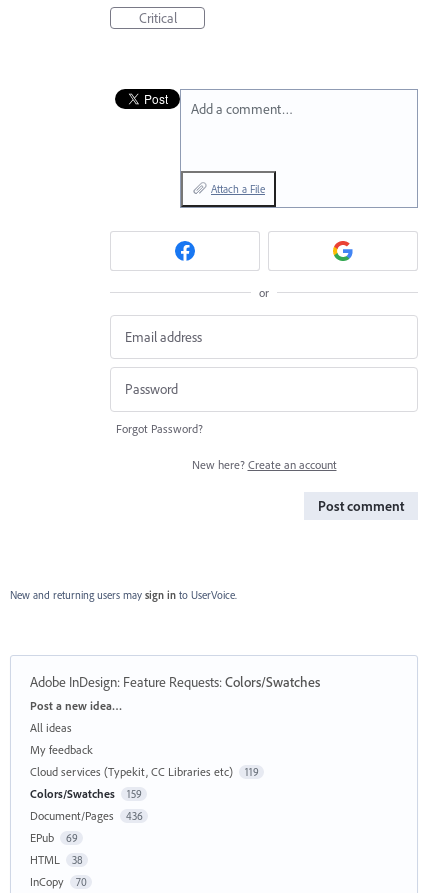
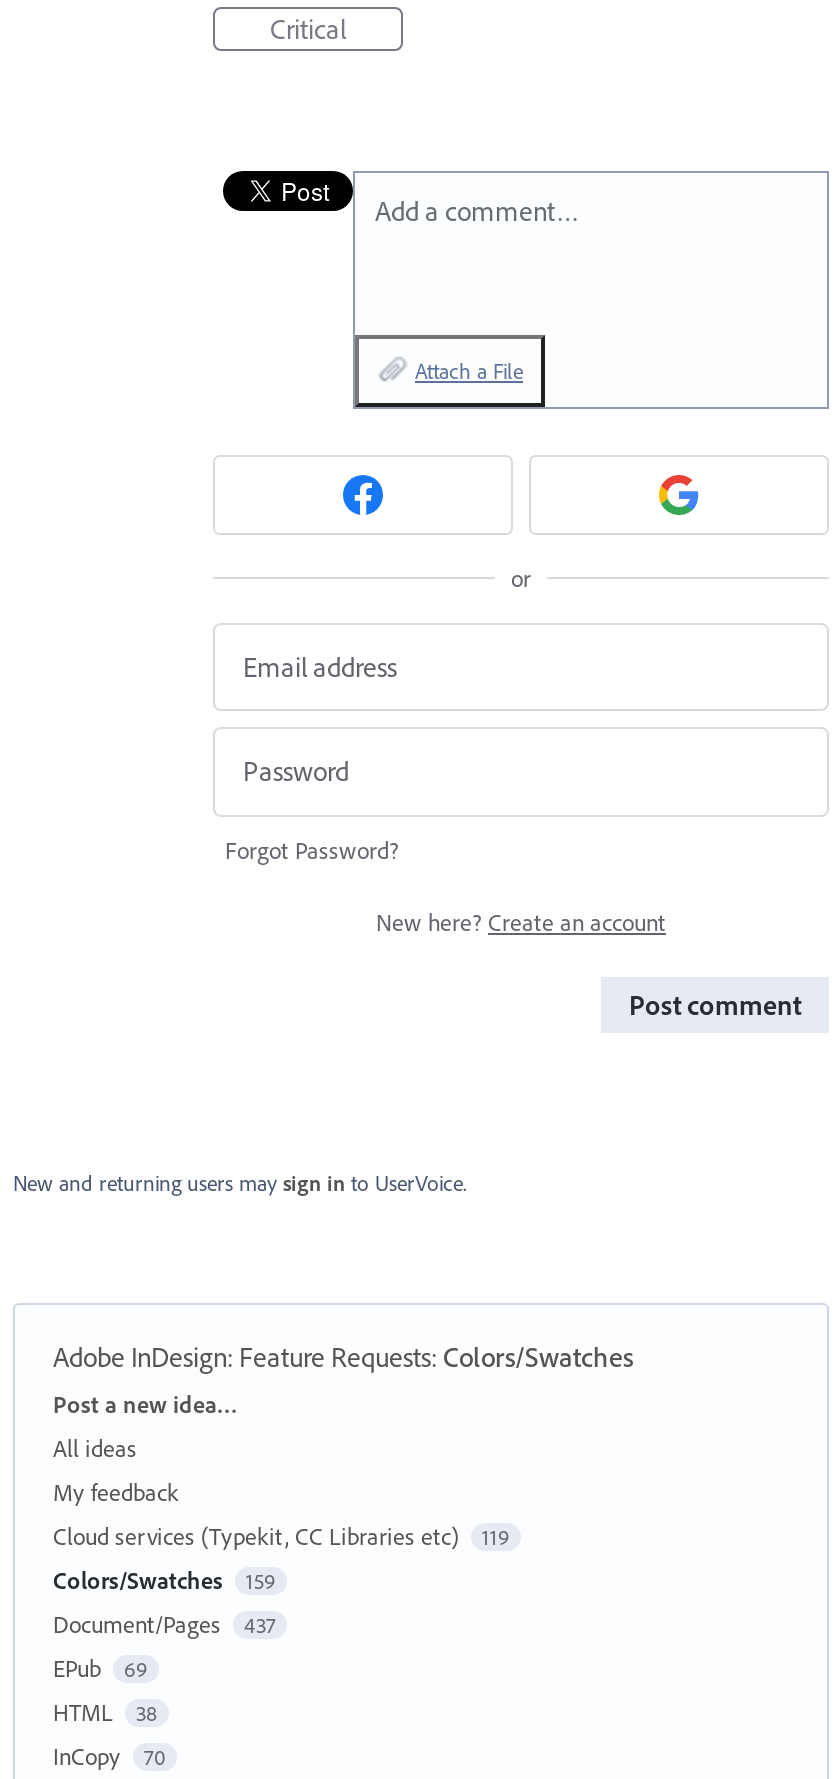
[30,808,142,823] Document/Pages 436 -> [53,1608,276,1638] Document/Pages 437

